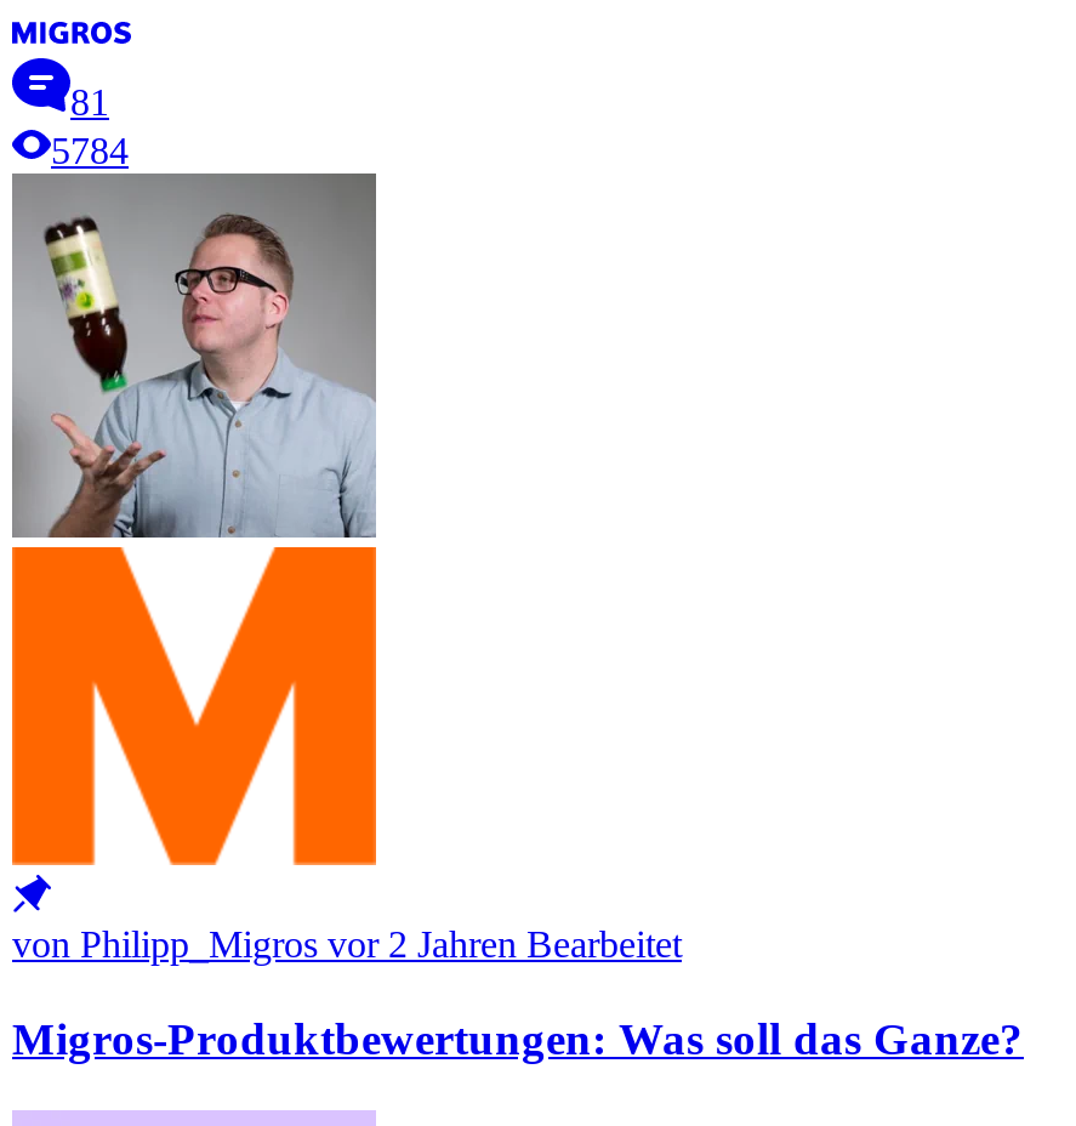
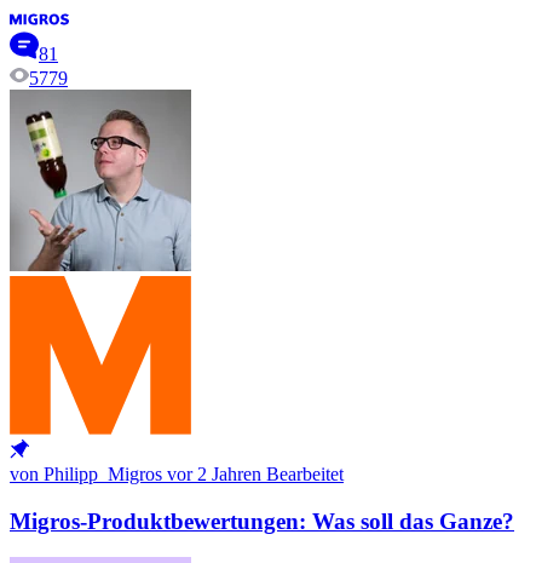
[51,130,129,171] 5784 -> [29,68,68,88] 5779

